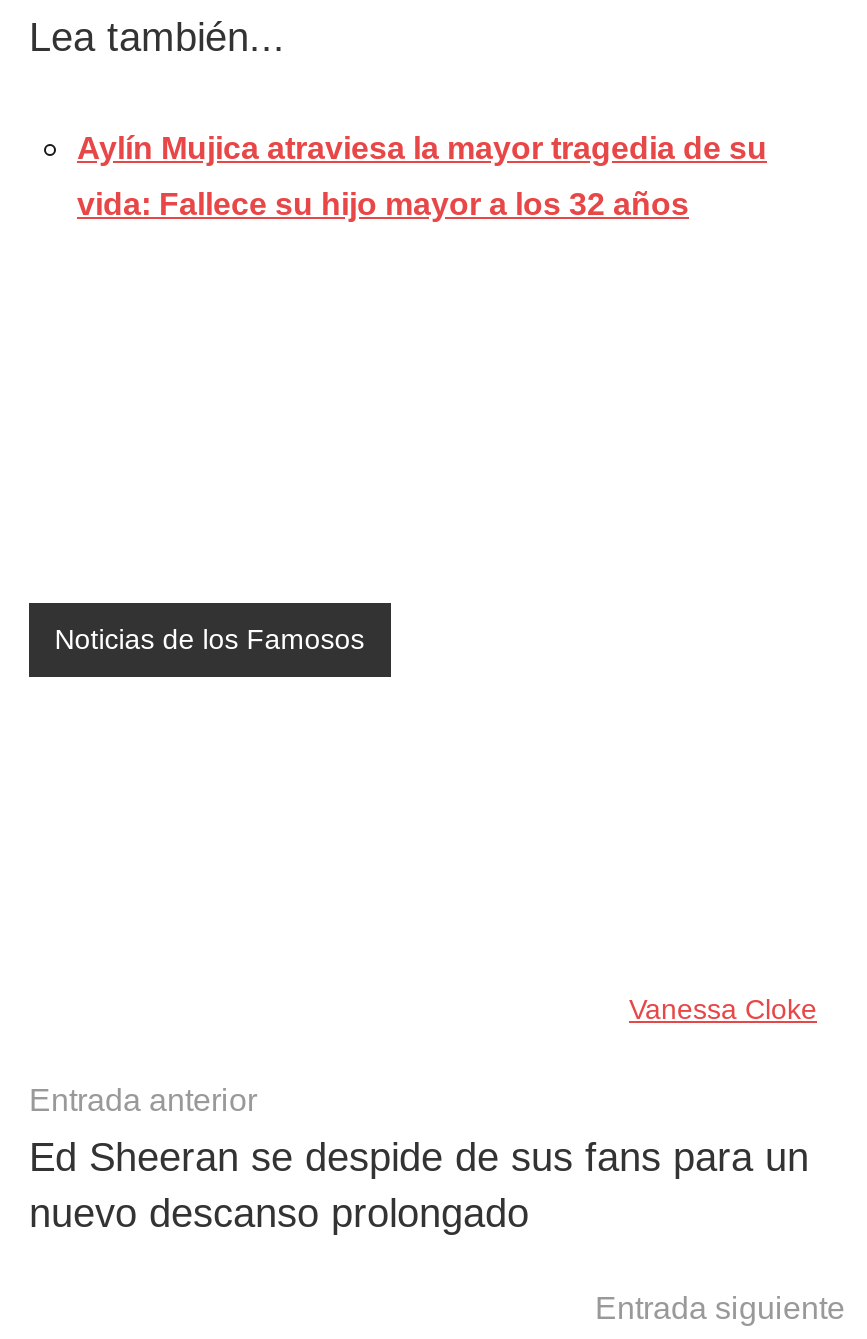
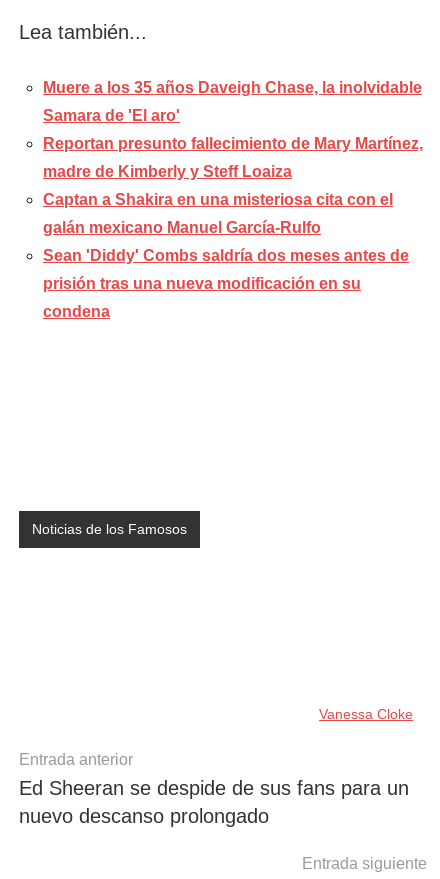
[77,131,767,221] Aylín Mujica atraviesa la mayor tragedia de su | vida: Fallece su hijo mayor a los 32 años -> [43,79,423,320] Muere a los 35 años Daveigh Chase, la inolvidable | Samara de 'El aro' | Reportan presunto fallecimiento de Mary Martínez, | madre de Kimberly y Steff Loaiza | Captan a Shakira en una misteriosa cita con el | galán mexicano Manuel García-Rulfo | Sean 'Diddy' Combs saldría dos meses antes de | prisión tras una nueva modificación en su | condena

